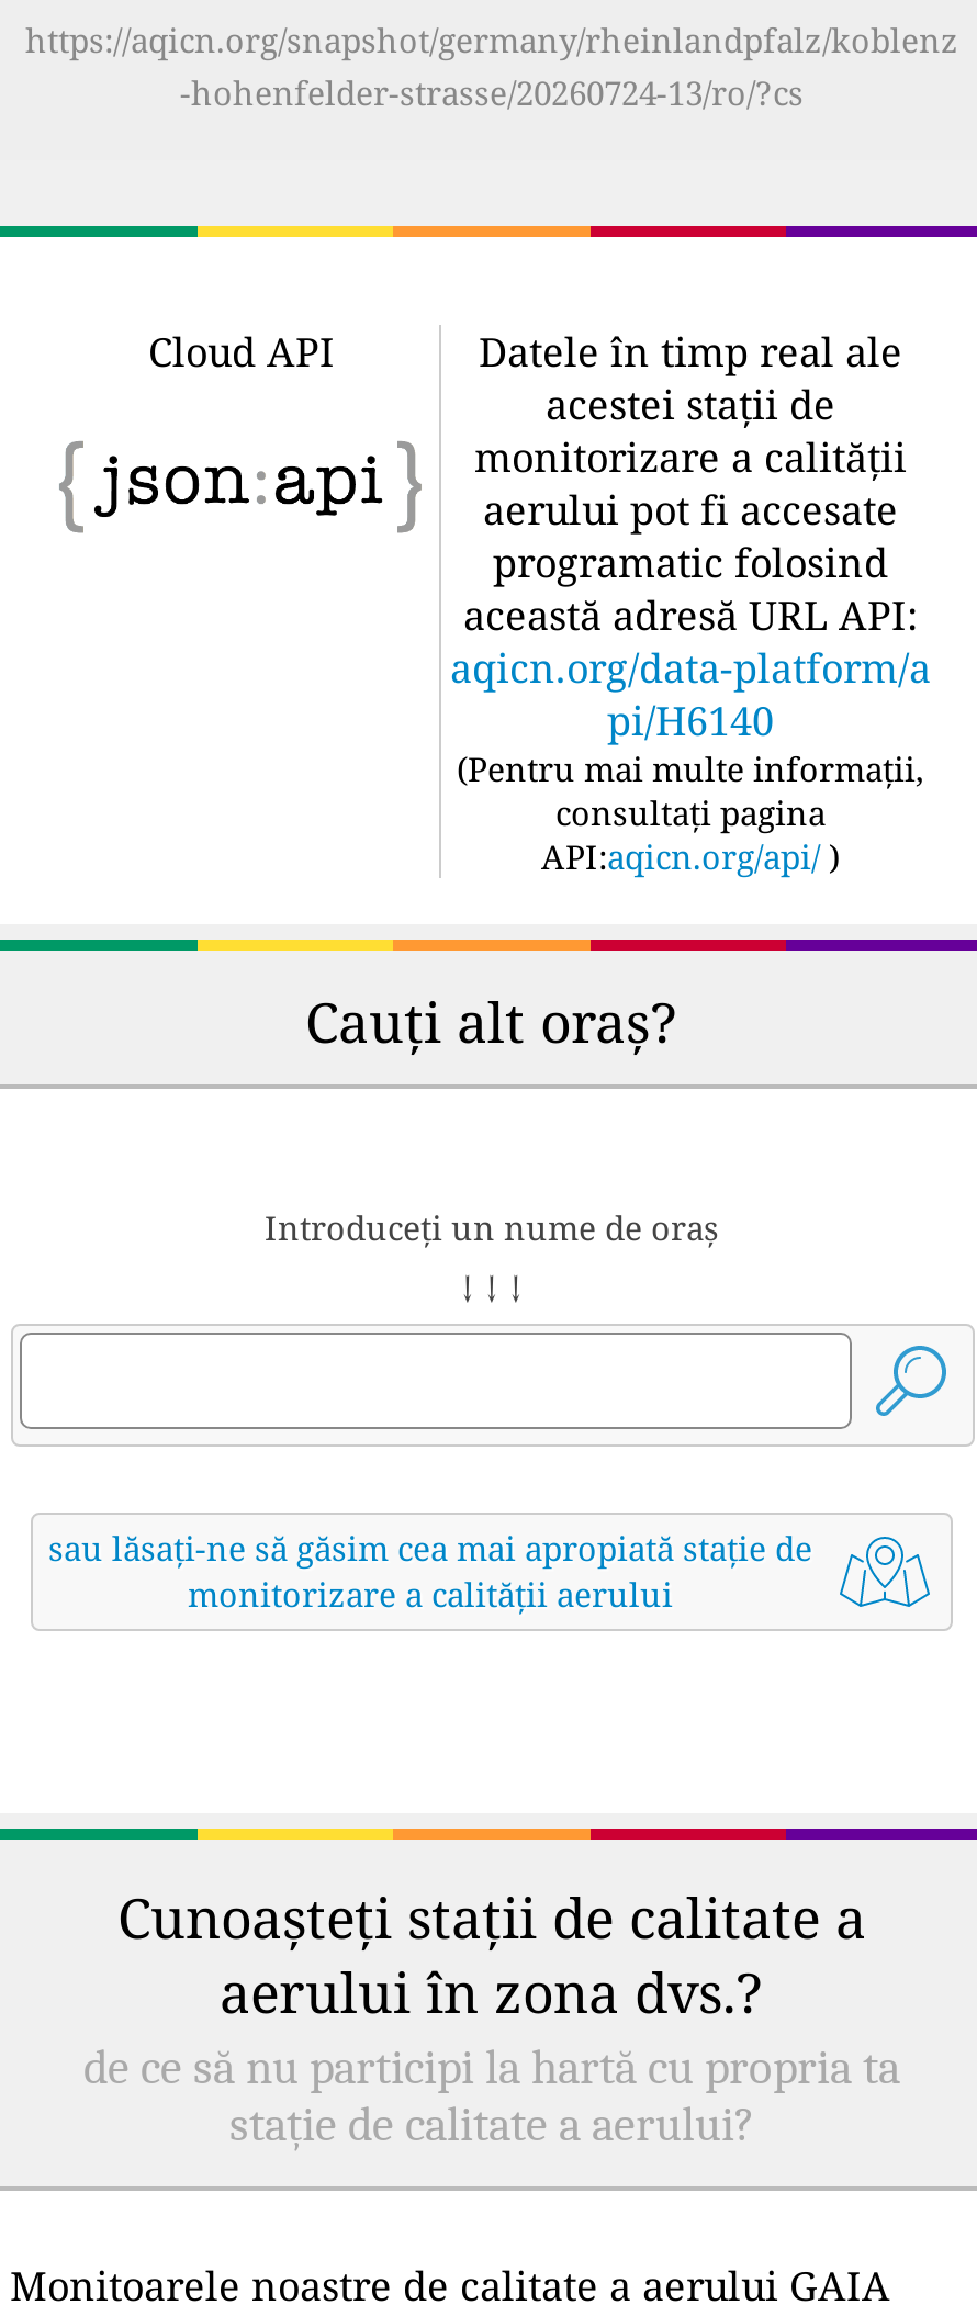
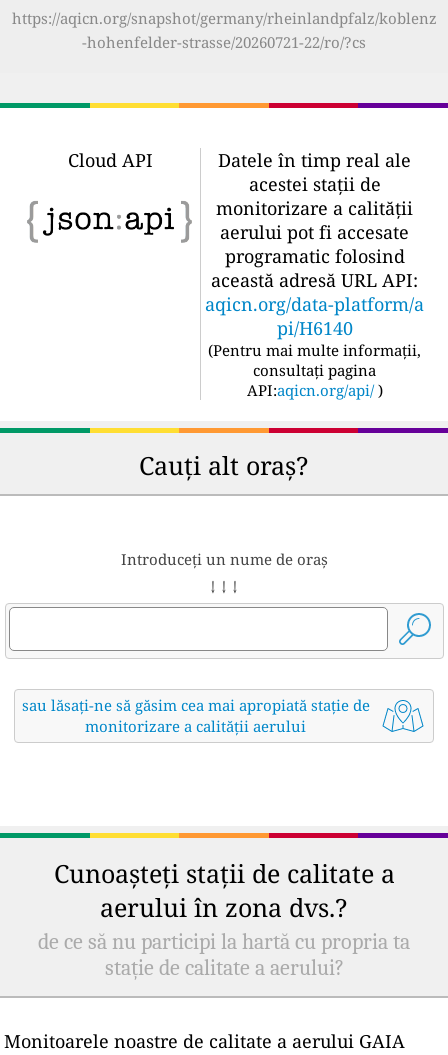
[180,70,804,113] -hohenfelder-strasse/20260724-13/ro/?cs -> [82,32,366,52] -hohenfelder-strasse/20260721-22/ro/?cs

